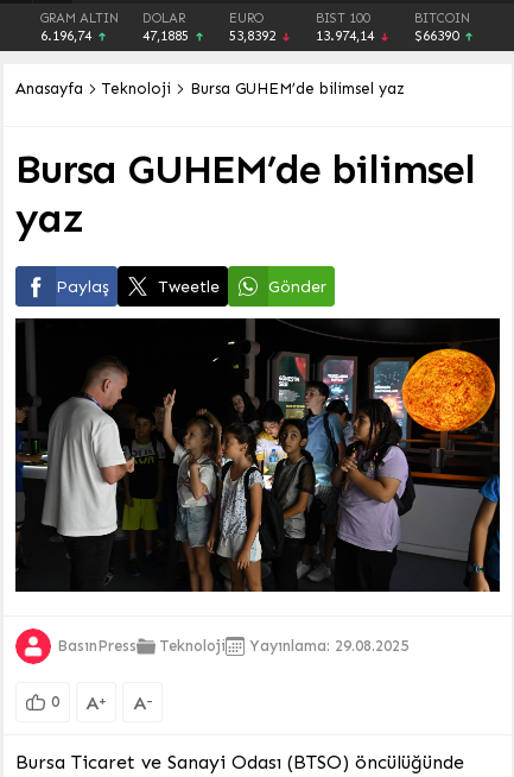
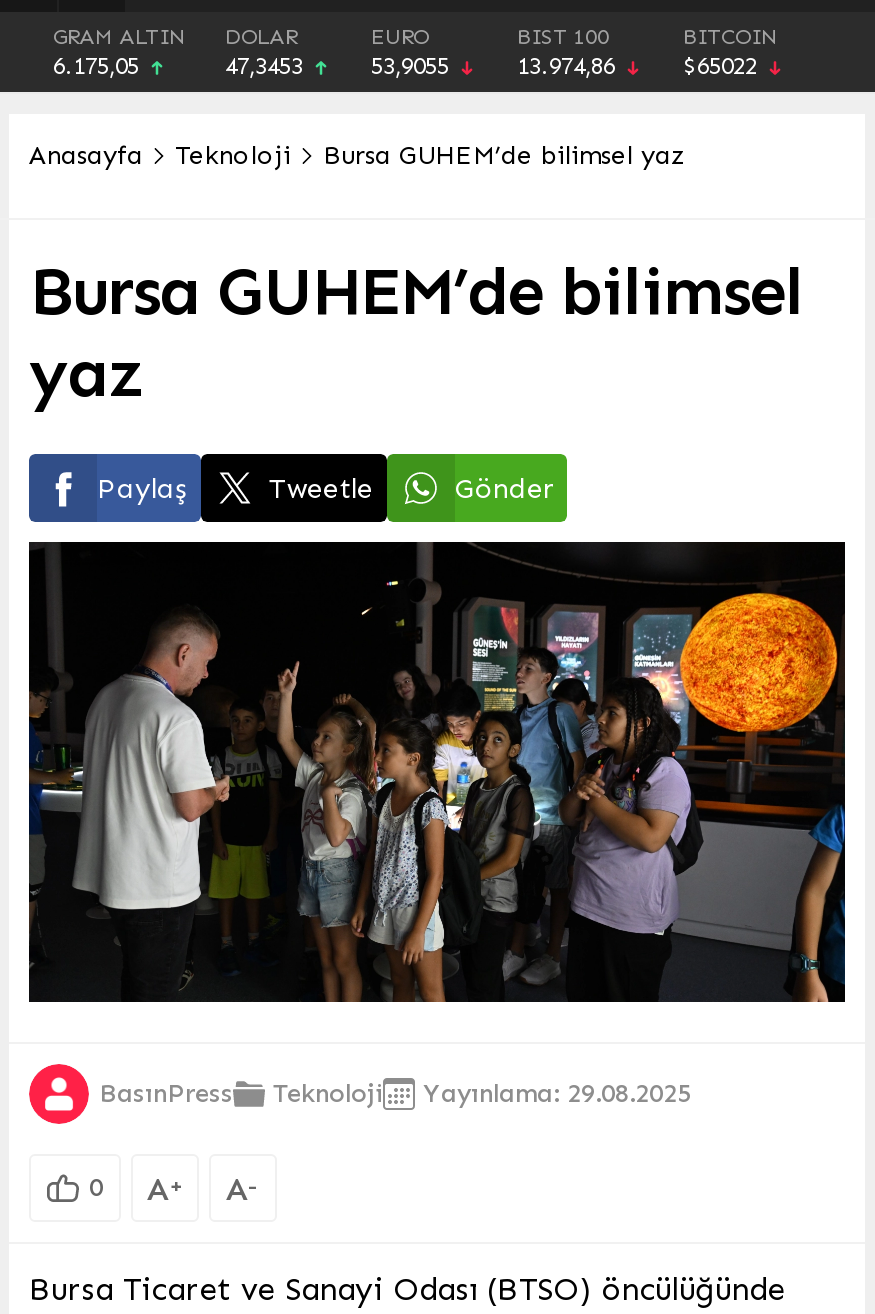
[40,27,96,44] 6.196,74 -> [53,52,147,80] 6.175,05
[142,27,193,44] 47,1885 -> [225,52,311,80] 47,3453
[229,27,280,44] 53,8392 -> [371,52,457,80] 53,9055
[316,27,379,44] 13.974,14 -> [517,52,623,80] 13.974,86
[414,27,463,44] $66390 -> [683,52,765,80] $65022

